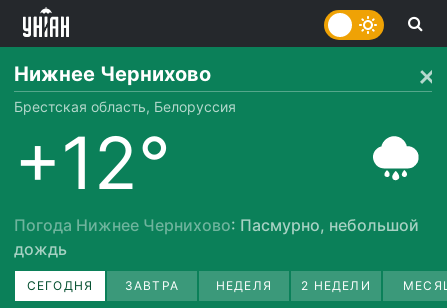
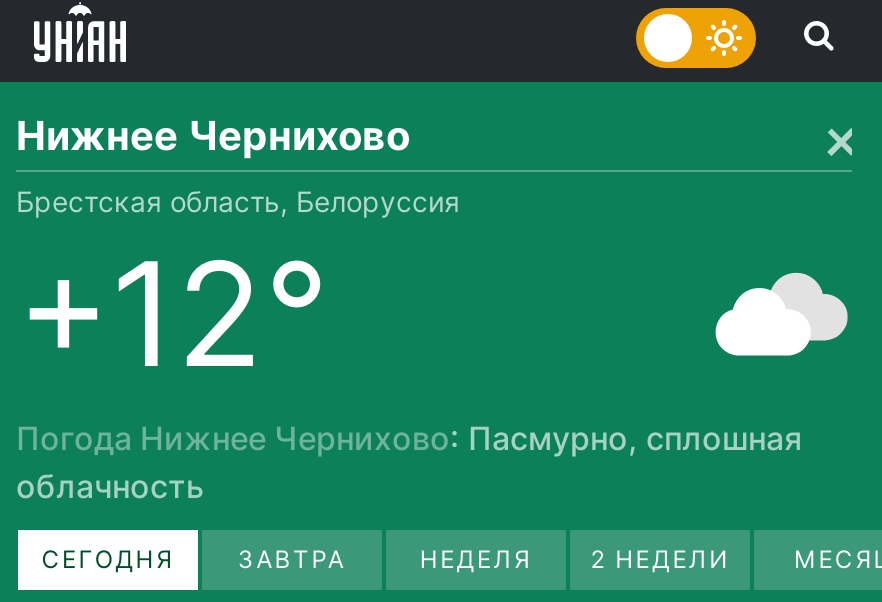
[14,135,430,259] [image] | Погода Нижнее Чернихово: Пасмурно, небольшой | дождь -> [16,260,850,506] [image] | Погода Нижнее Чернихово: Пасмурно, сплошная | облачность

